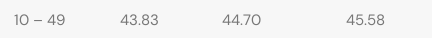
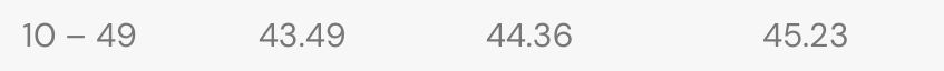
[120,10,159,30] 43.83 -> [258,13,345,57] 43.49
[222,10,261,30] 44.70 -> [486,13,573,57] 44.36
[346,10,385,30] 45.58 -> [762,13,849,57] 45.23

